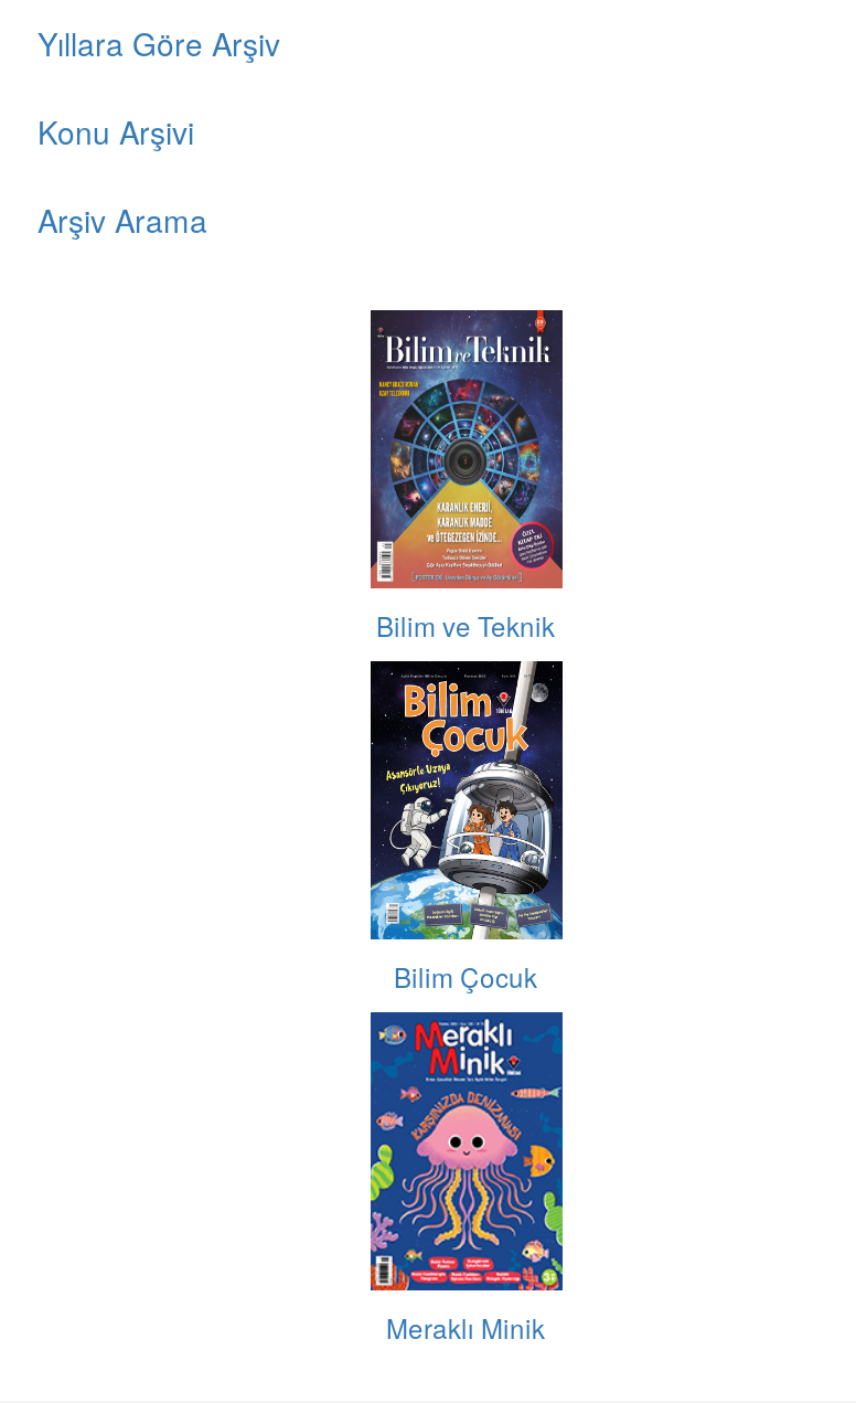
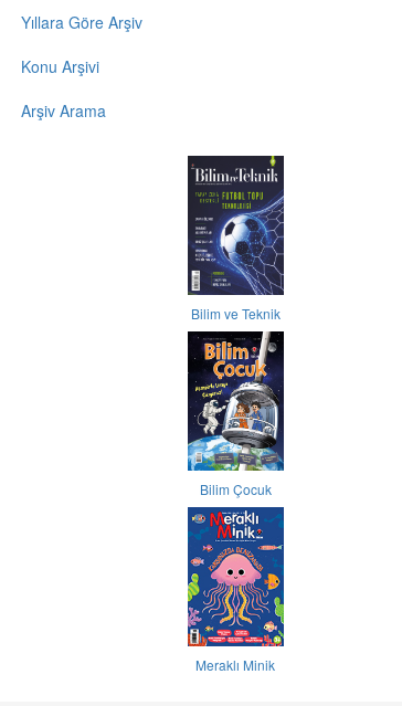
[368,308,565,591] [image] -> [187,155,285,296] [image]

